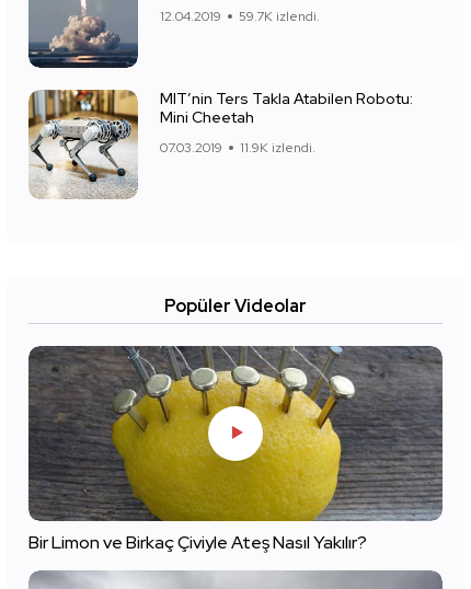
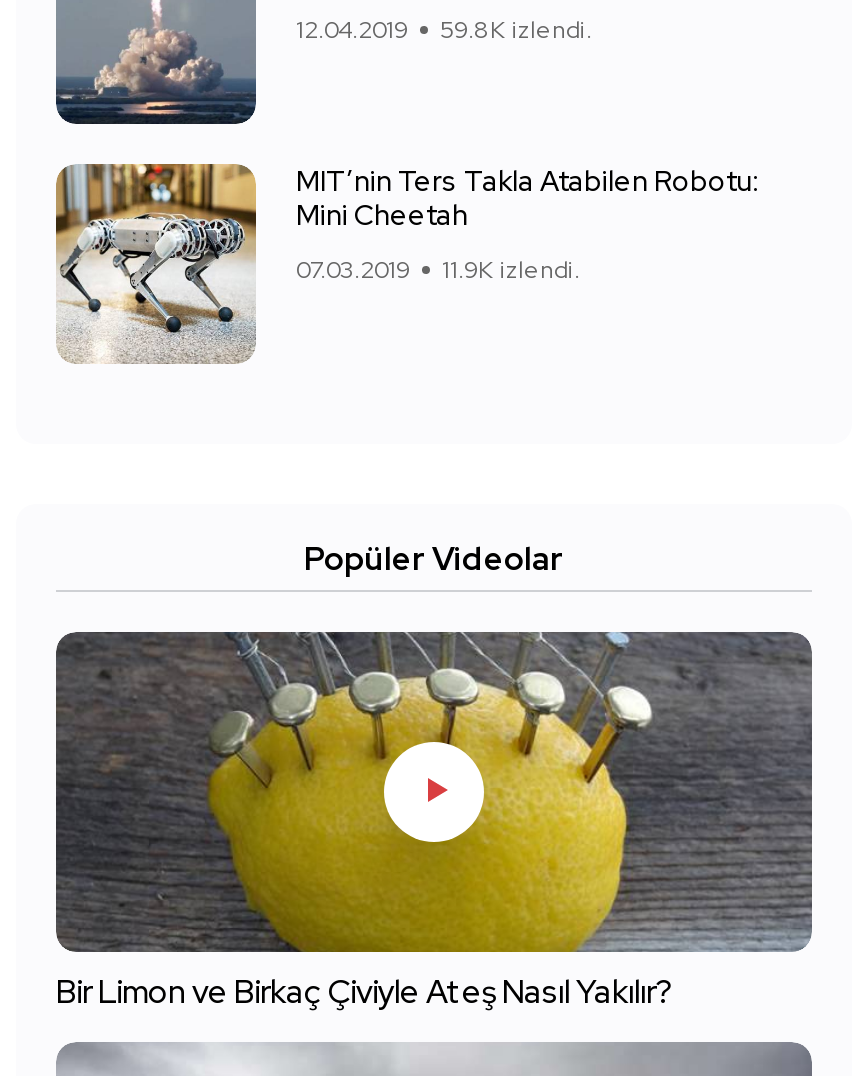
[160,8,320,25] 12.04.2019 59.7K izlendi. -> [296,14,592,46] 12.04.2019 59.8K izlendi.

